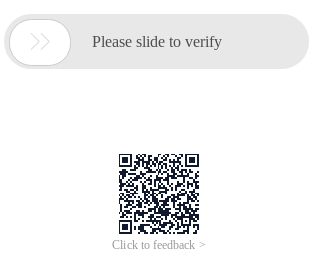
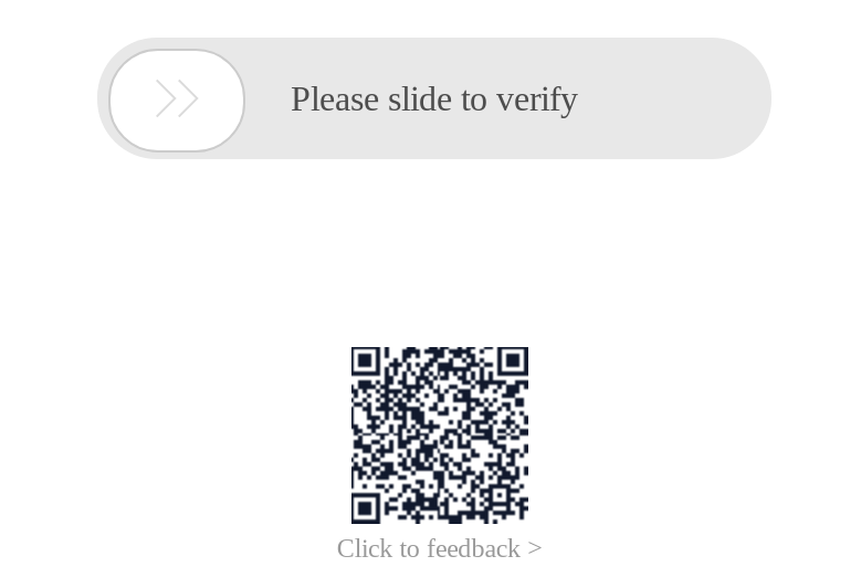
[119,153,200,235] [image] -> [349,345,531,526] [image]

